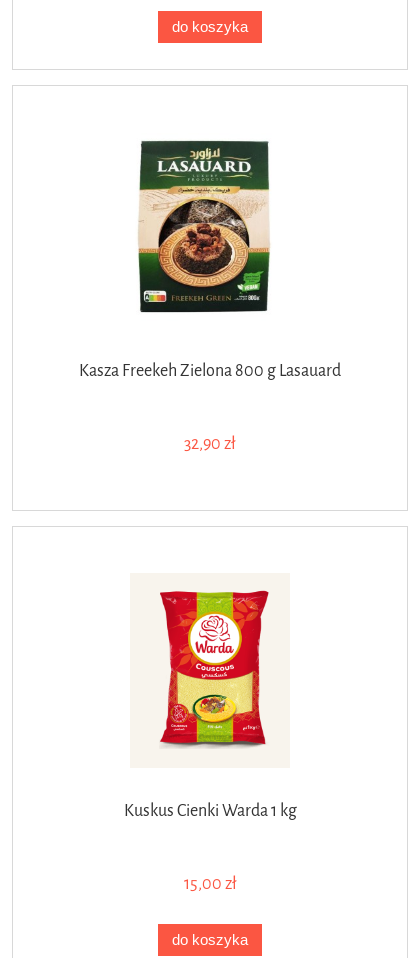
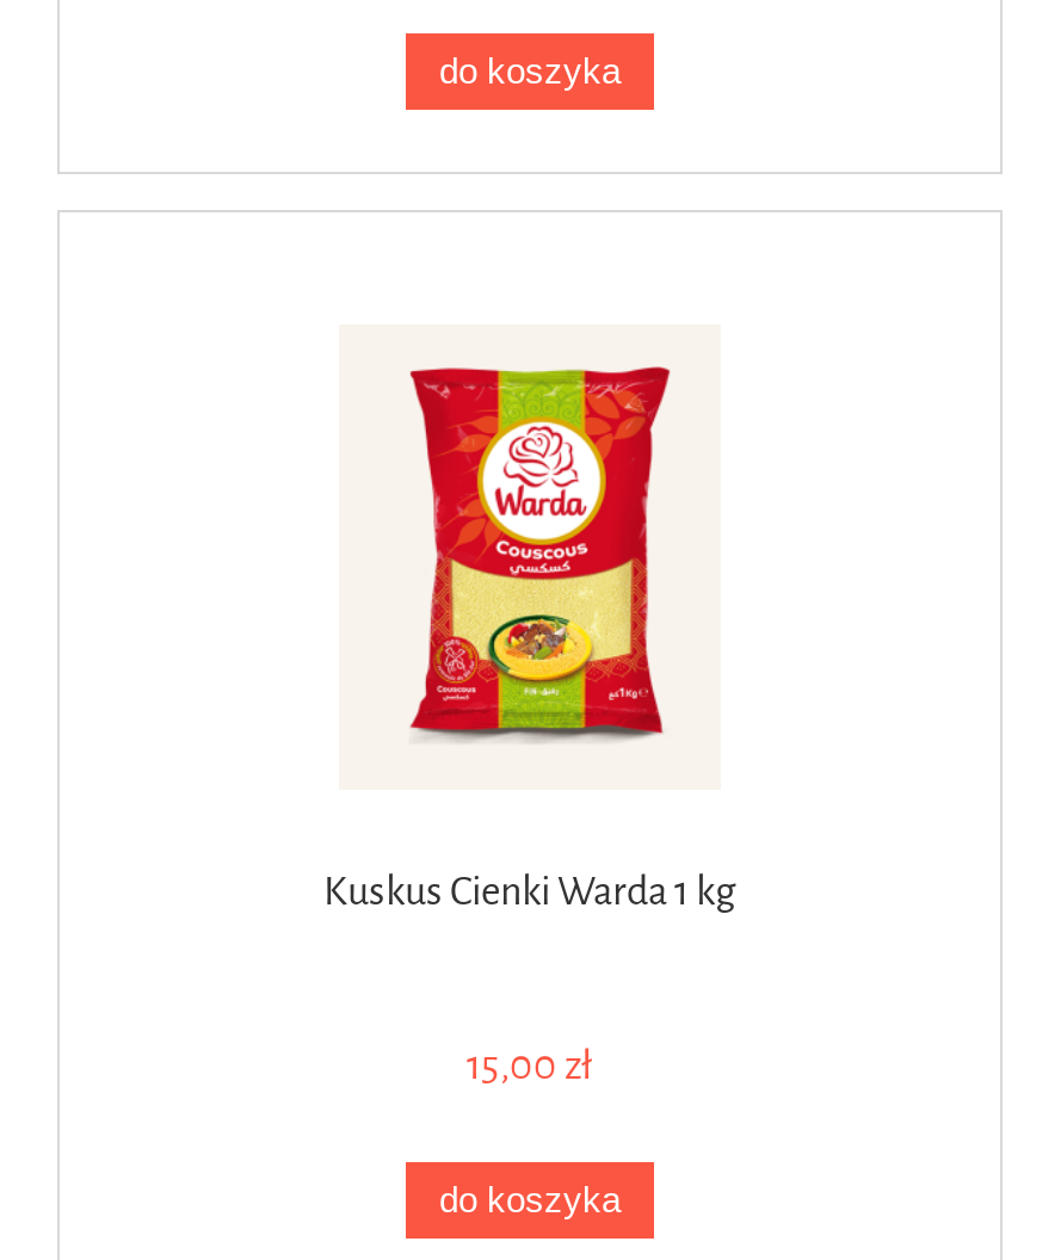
[138,140,270,313] [image] -> none
[79,360,341,454] Kasza Freekeh Zielona 800 g Lasauard | 32,90 zł -> none

